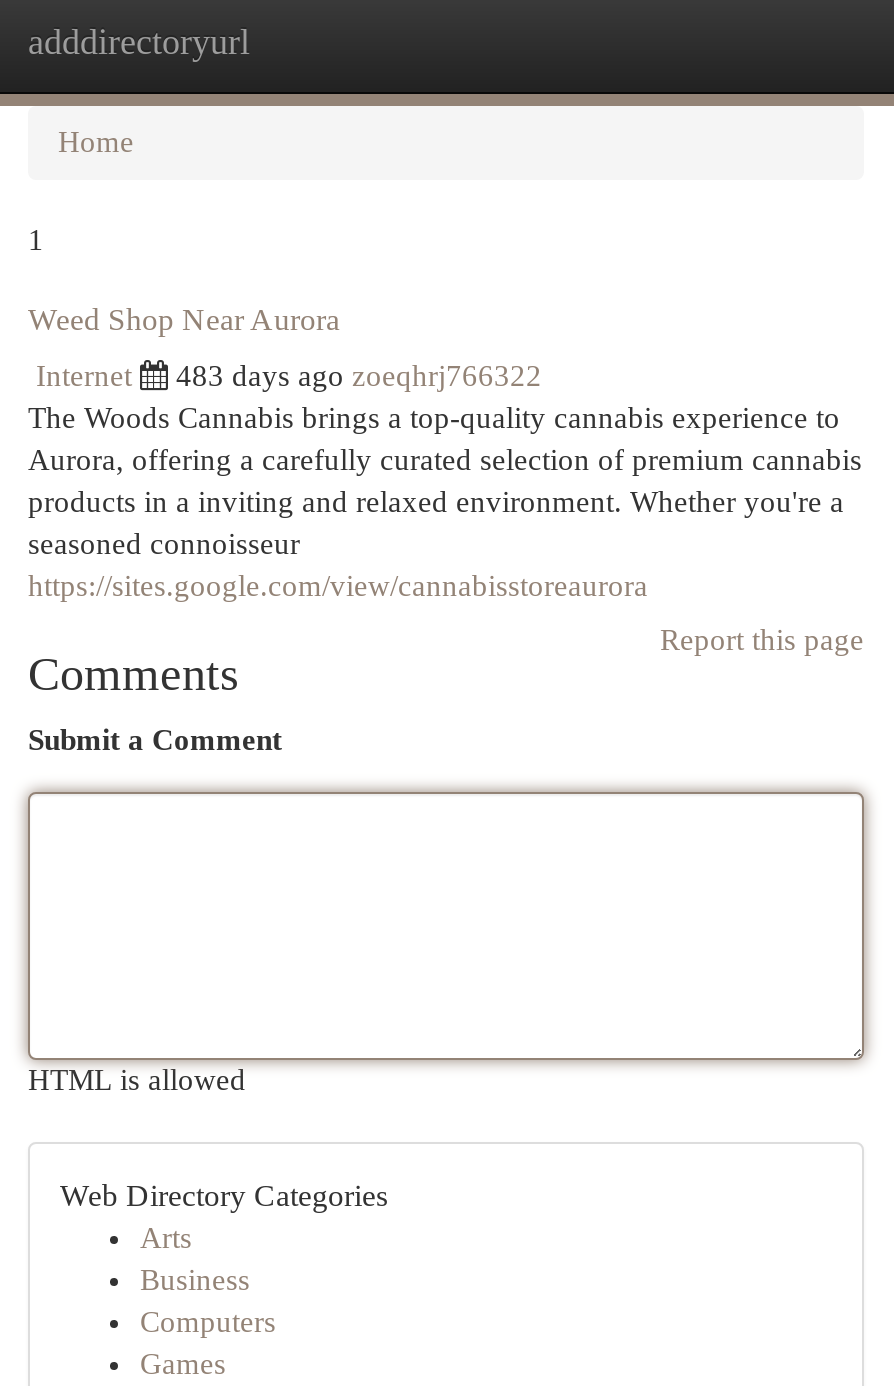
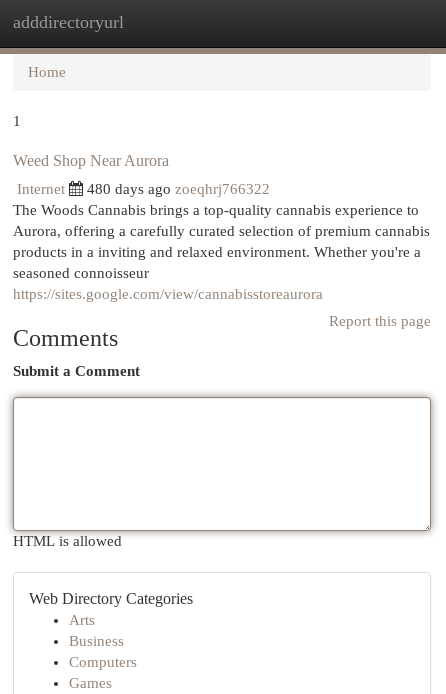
[176,360,542,392] 483 days ago zoeqhrj766322 -> [87,181,270,197] 480 days ago zoeqhrj766322

